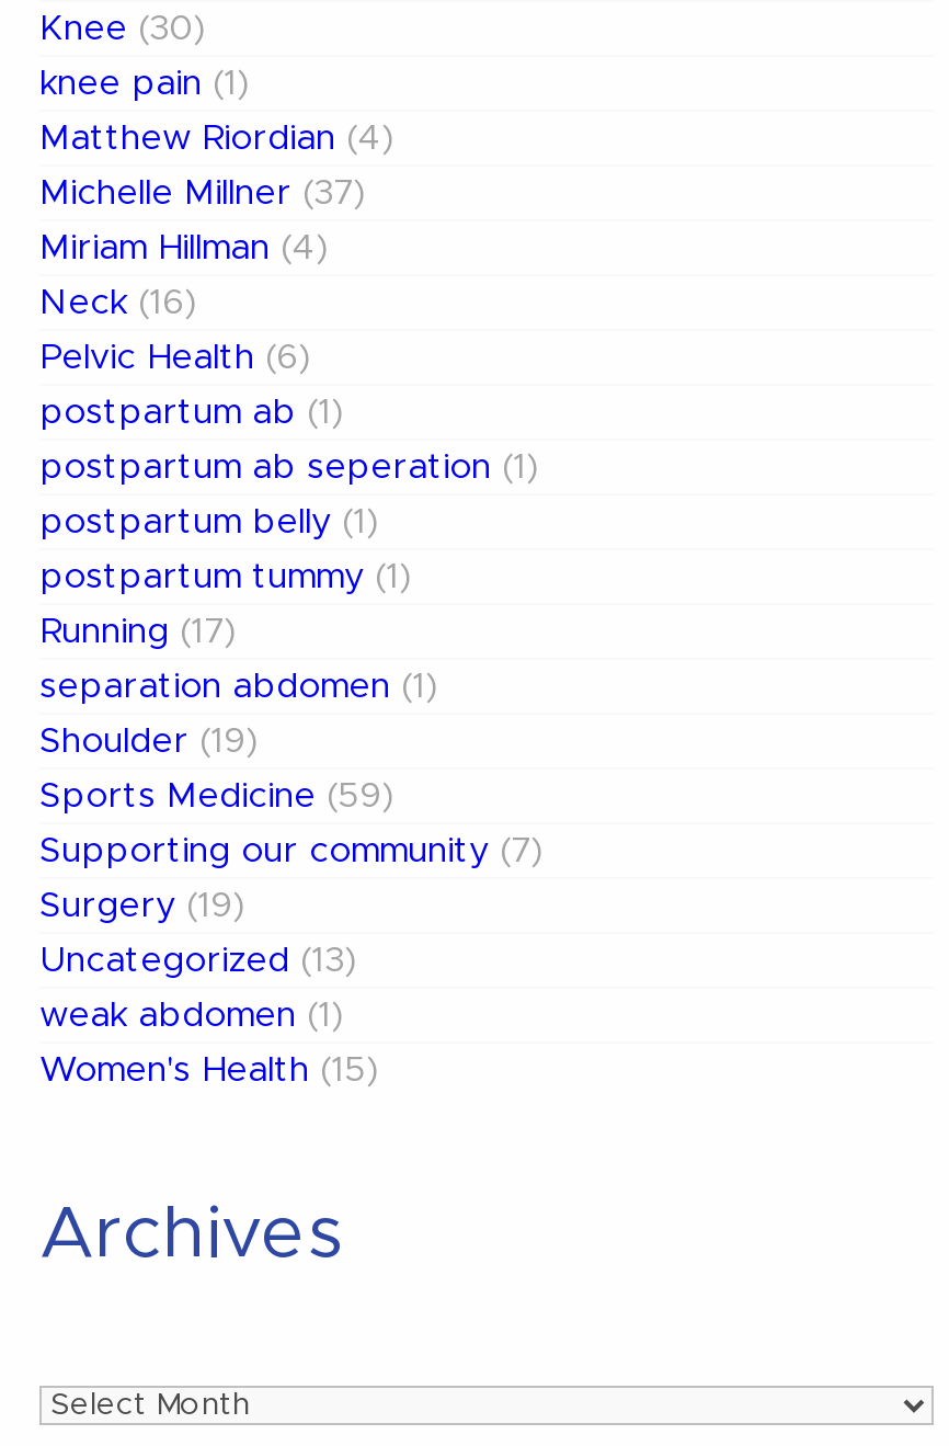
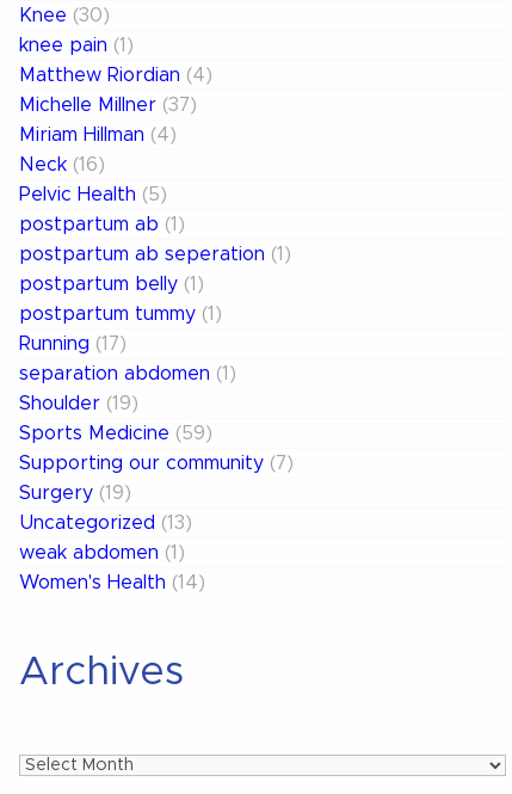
[39,341,311,376] Pelvic Health (6) -> [19,186,167,205] Pelvic Health (5)
[39,1054,379,1089] Women's Health (15) -> [19,574,205,593] Women's Health (14)

